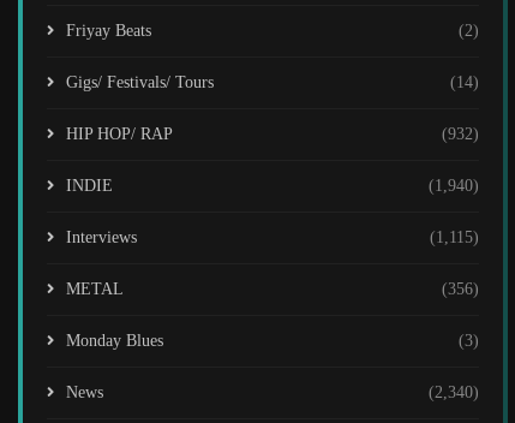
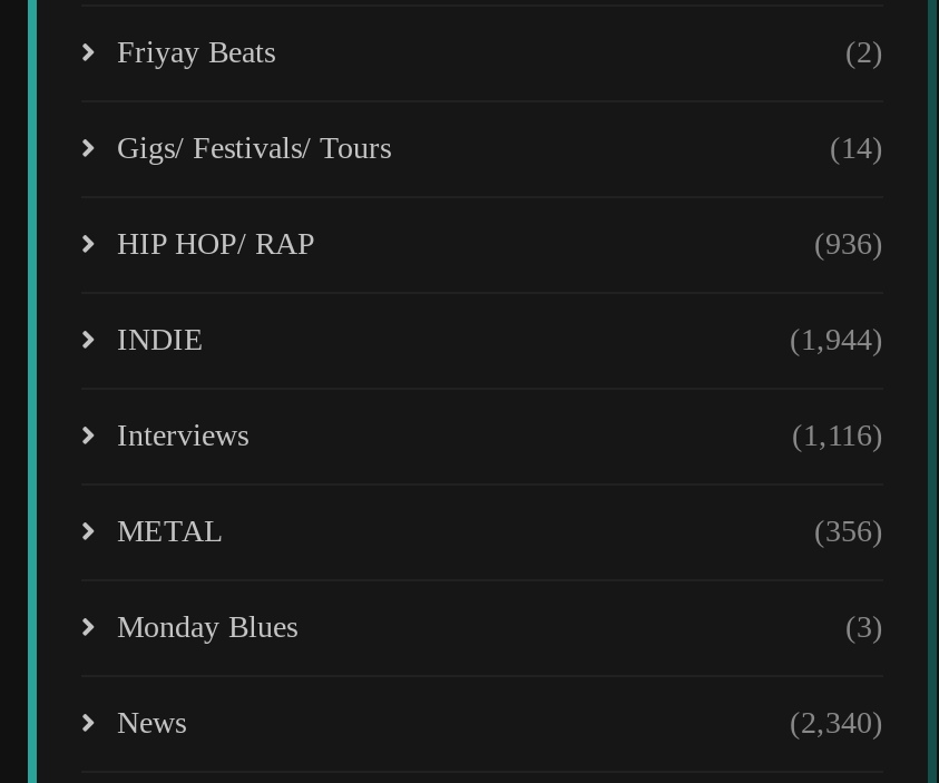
[442,124,479,142] (932) -> [814,226,883,260] (936)
[429,176,479,194] (1,940) -> [790,322,883,355] (1,944)
[430,228,479,246] (1,115) -> [792,418,883,451] (1,116)

